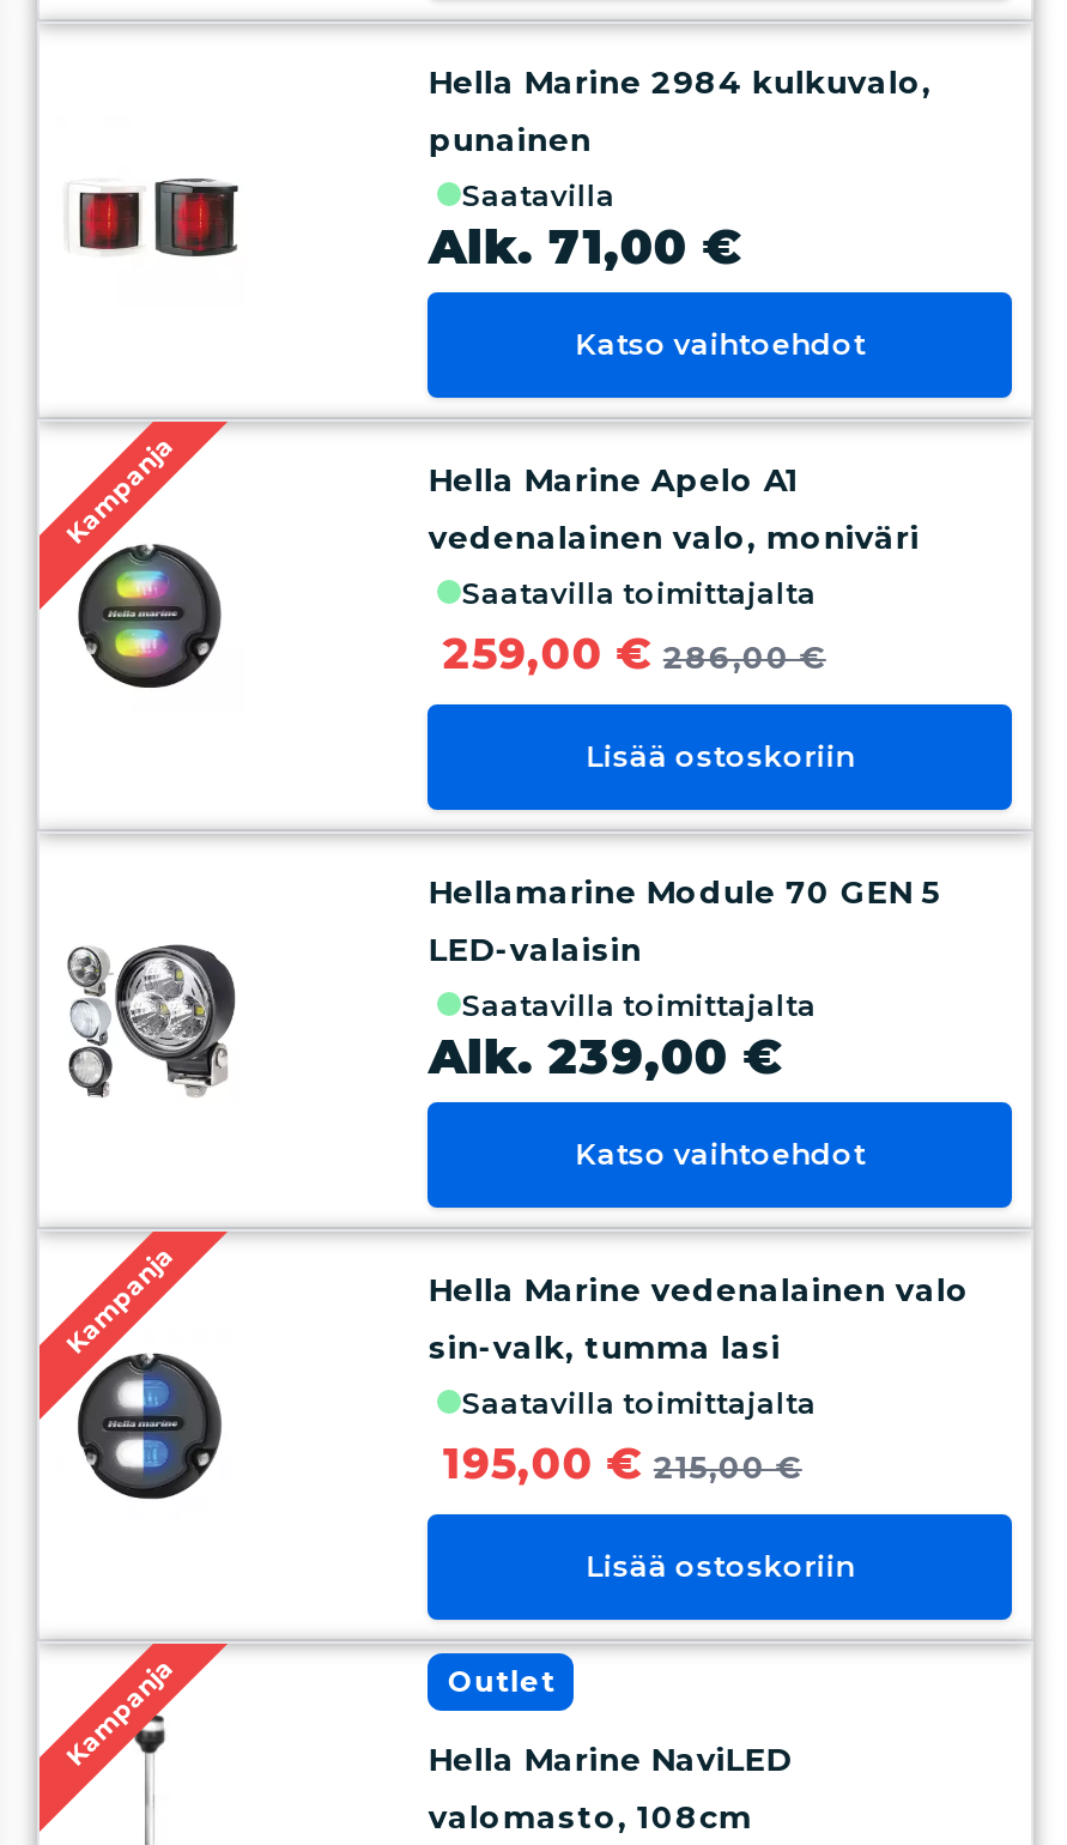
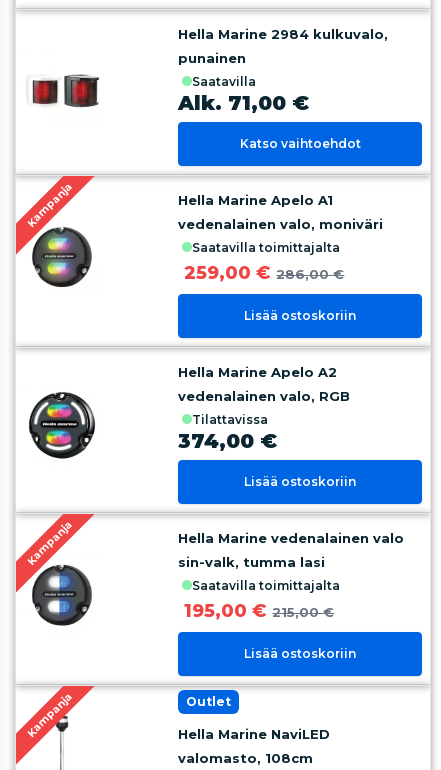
[428,872,941,911] Hellamarine Module 70 GEN 5 -> [178,364,337,380] Hella Marine Apelo A2
[66,939,238,1100] [image] -> [28,391,98,460] [image]
[428,930,642,968] LED-valaisin -> [178,388,350,404] vedenalainen valo, RGB
[428,987,816,1085] saatavilla toimittajalta | Alk. 239,00 € -> [178,412,277,453] tilattavissa | 374,00 €
[575,1136,865,1172] Katso vaihtoehdot -> [244,474,356,489] Lisää ostoskoriin

